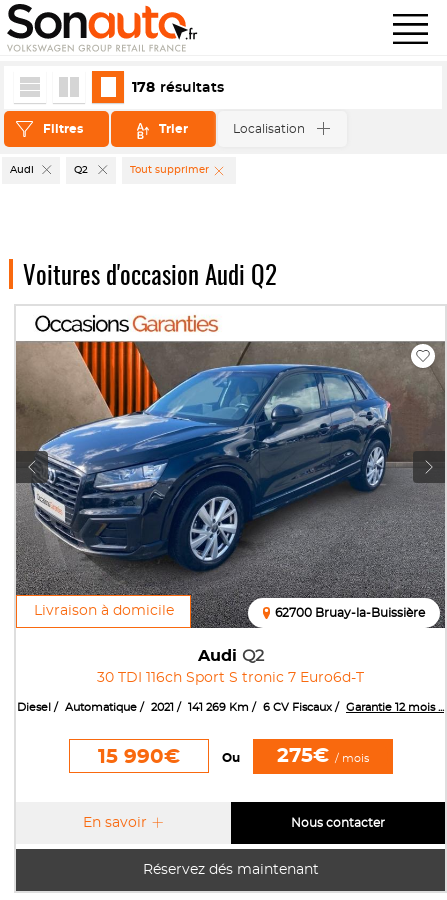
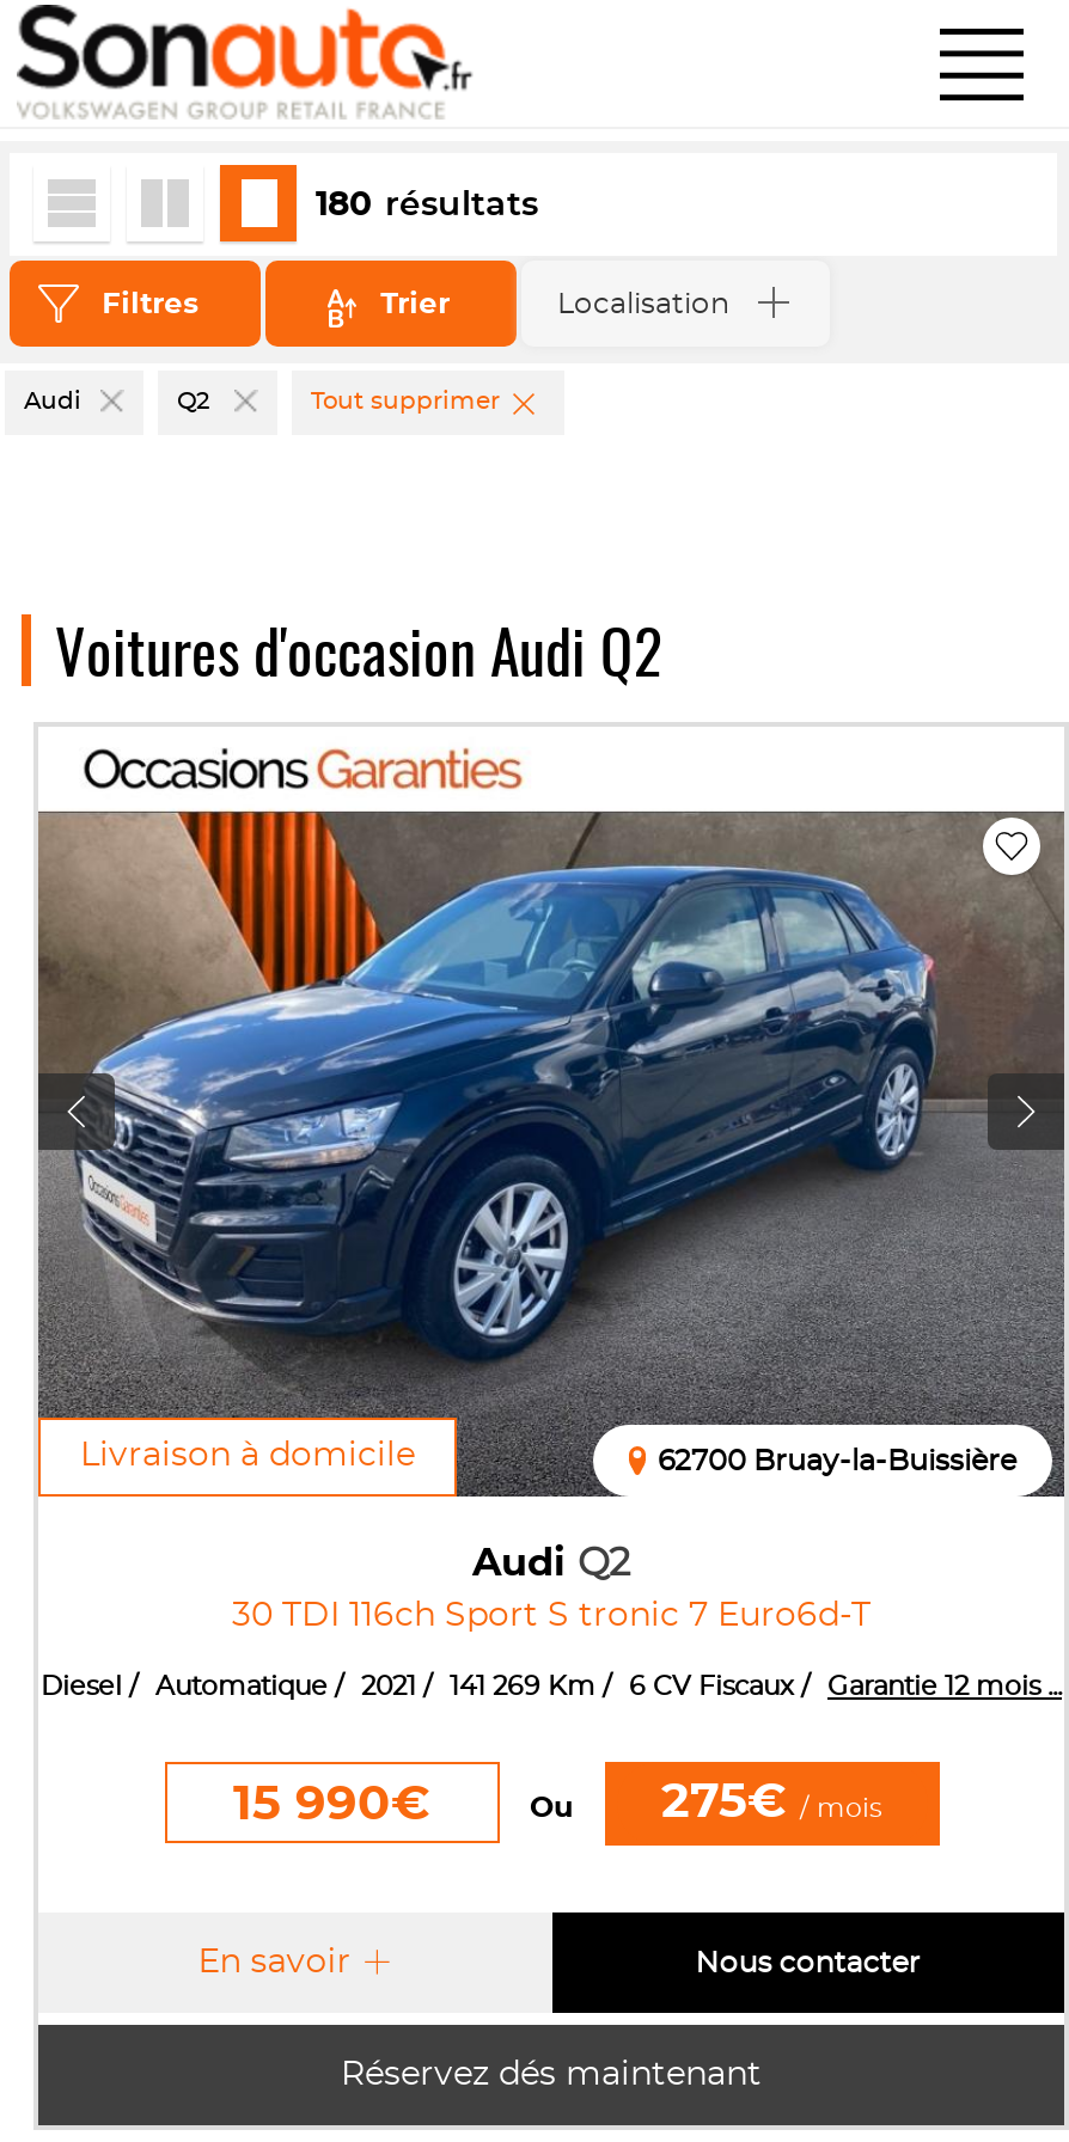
[132,81,224,95] 178 résultats -> [316,189,538,222] 180 résultats

